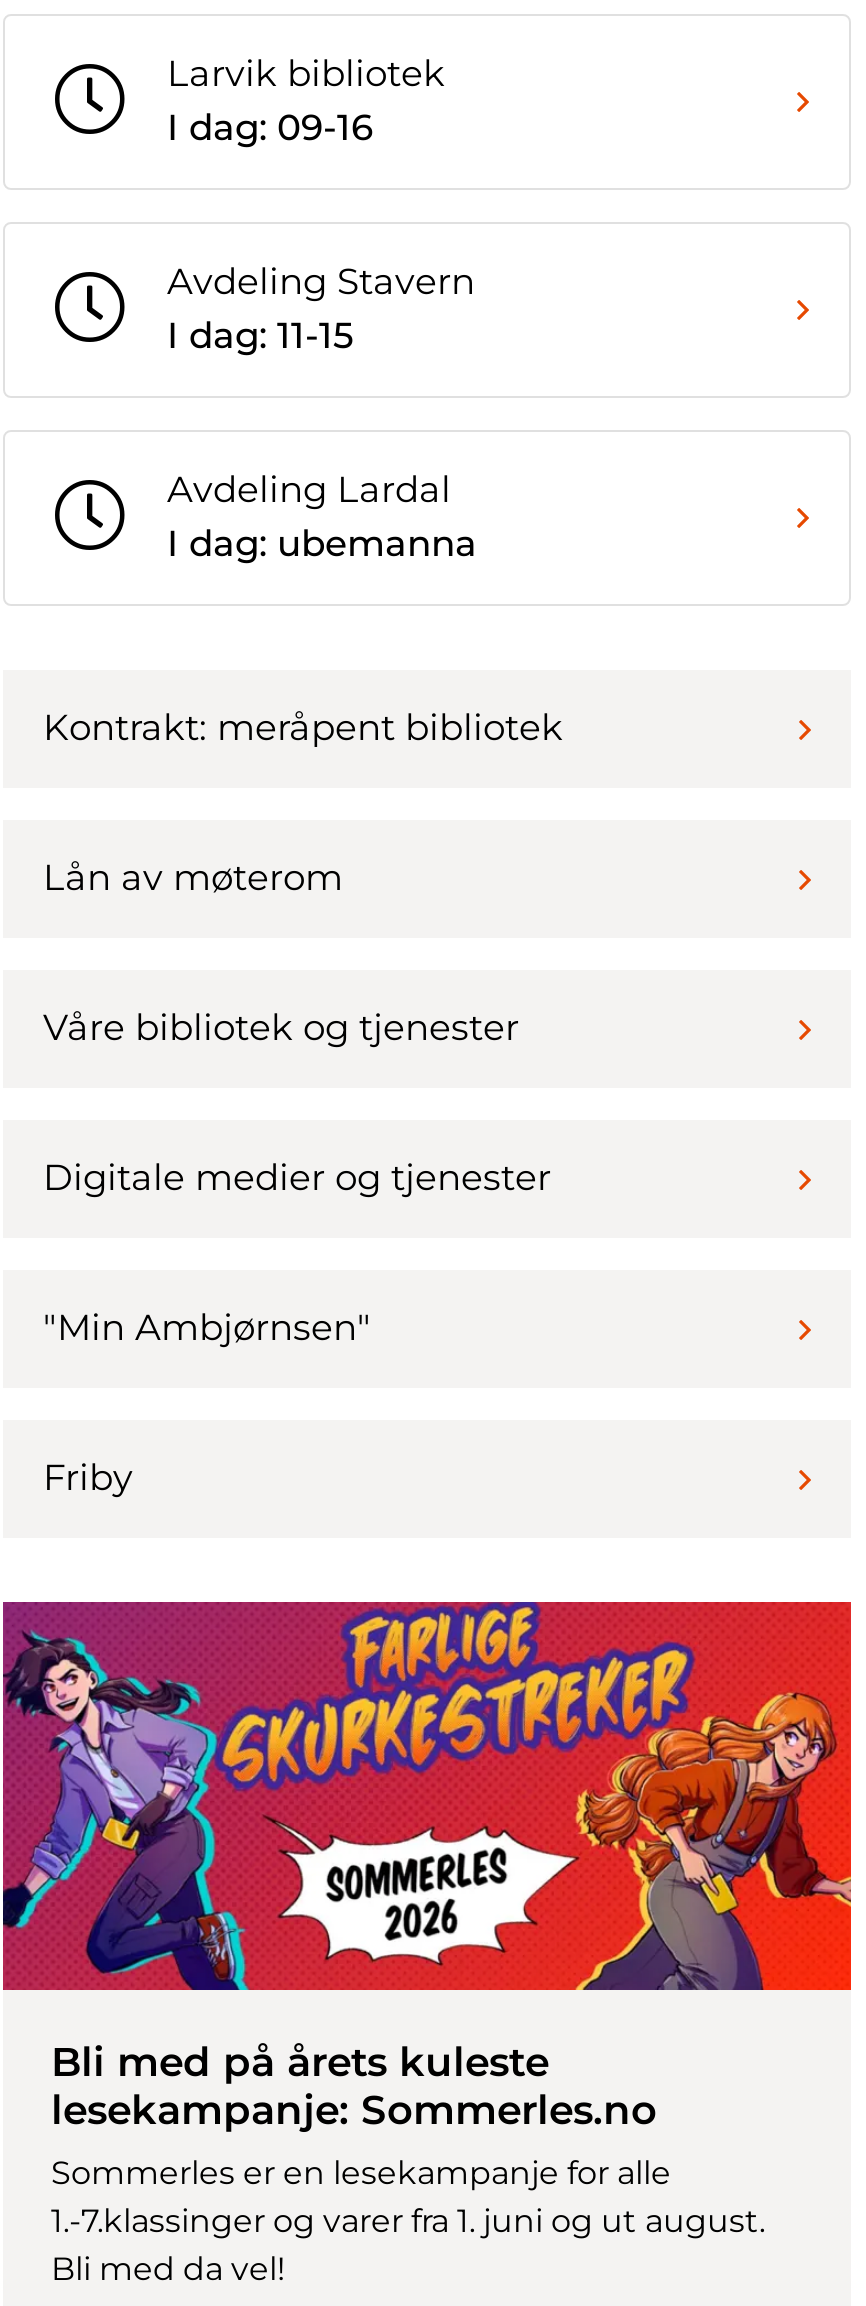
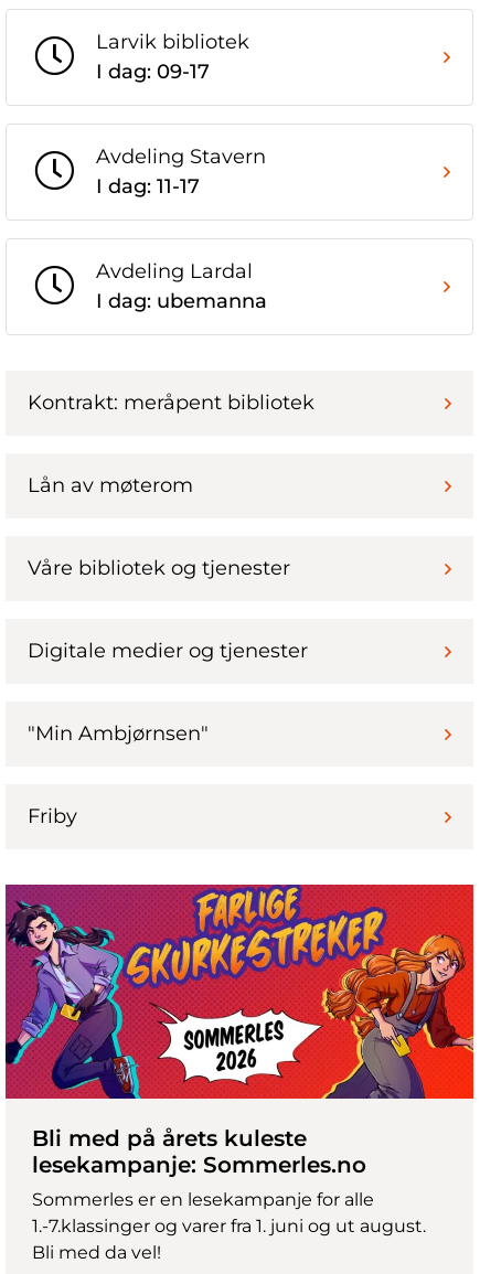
[167,107,373,151] I dag: 09-16 -> [96,60,210,84] I dag: 09-17
[167,315,353,359] I dag: 11-15 -> [96,175,200,199] I dag: 11-17

